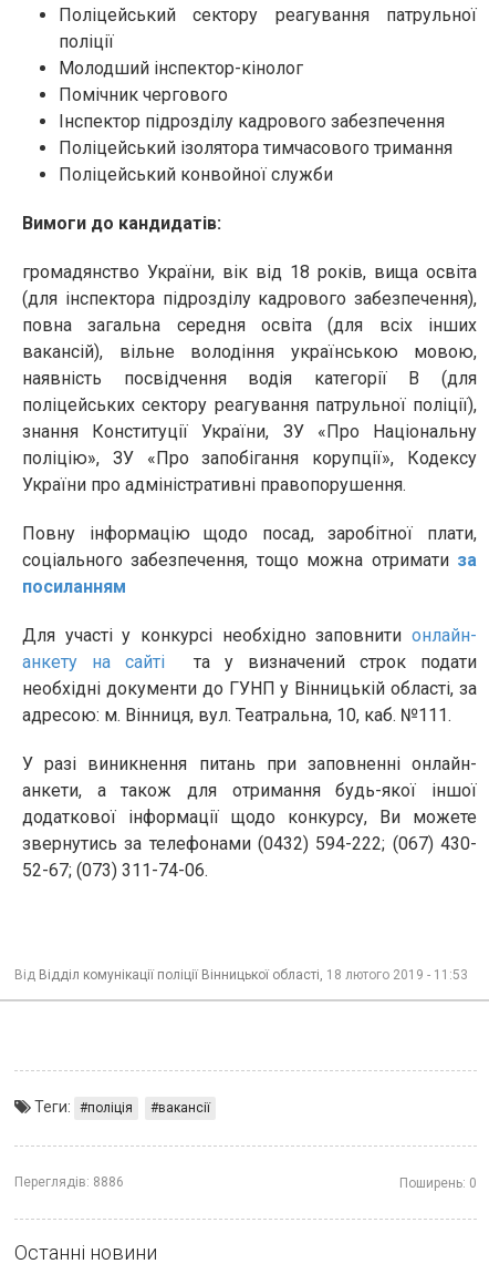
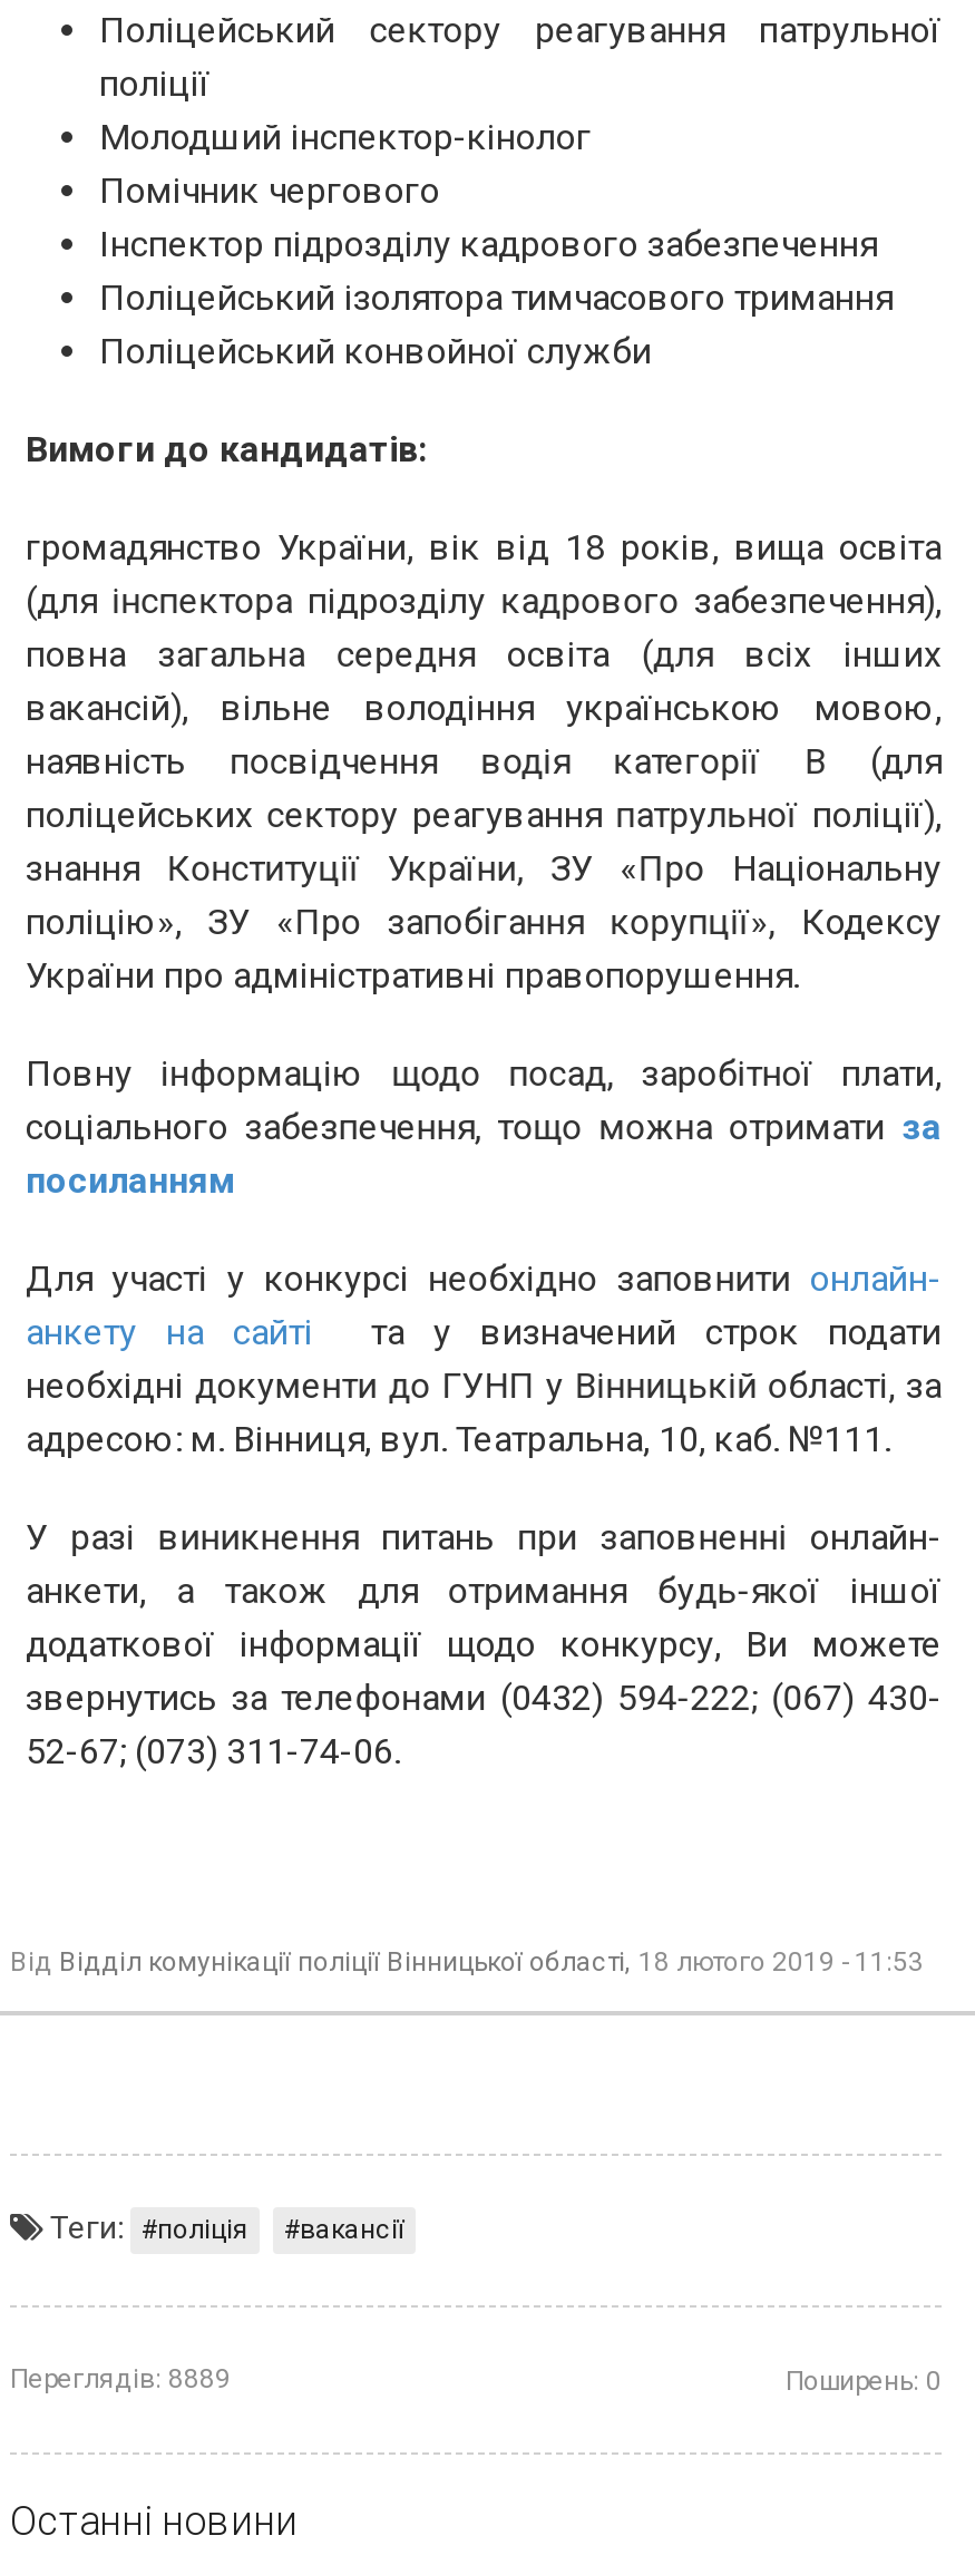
[14,1174,124,1189] Переглядів: 8886 -> [10,2362,231,2394] Переглядів: 8889

